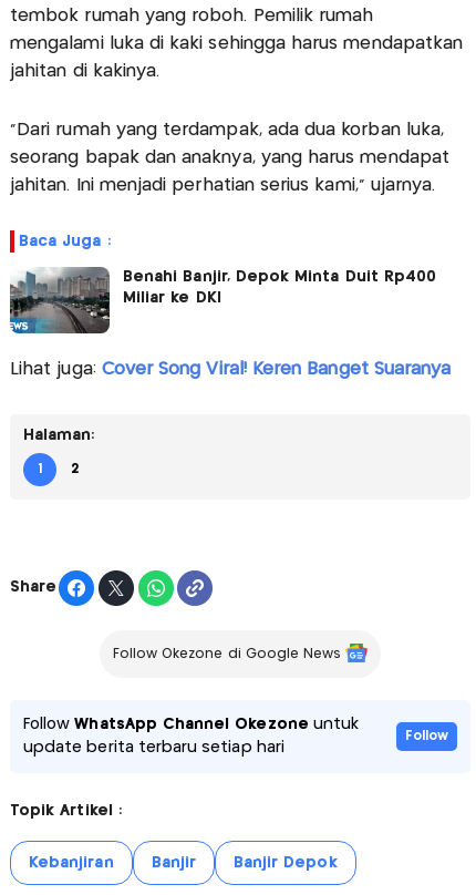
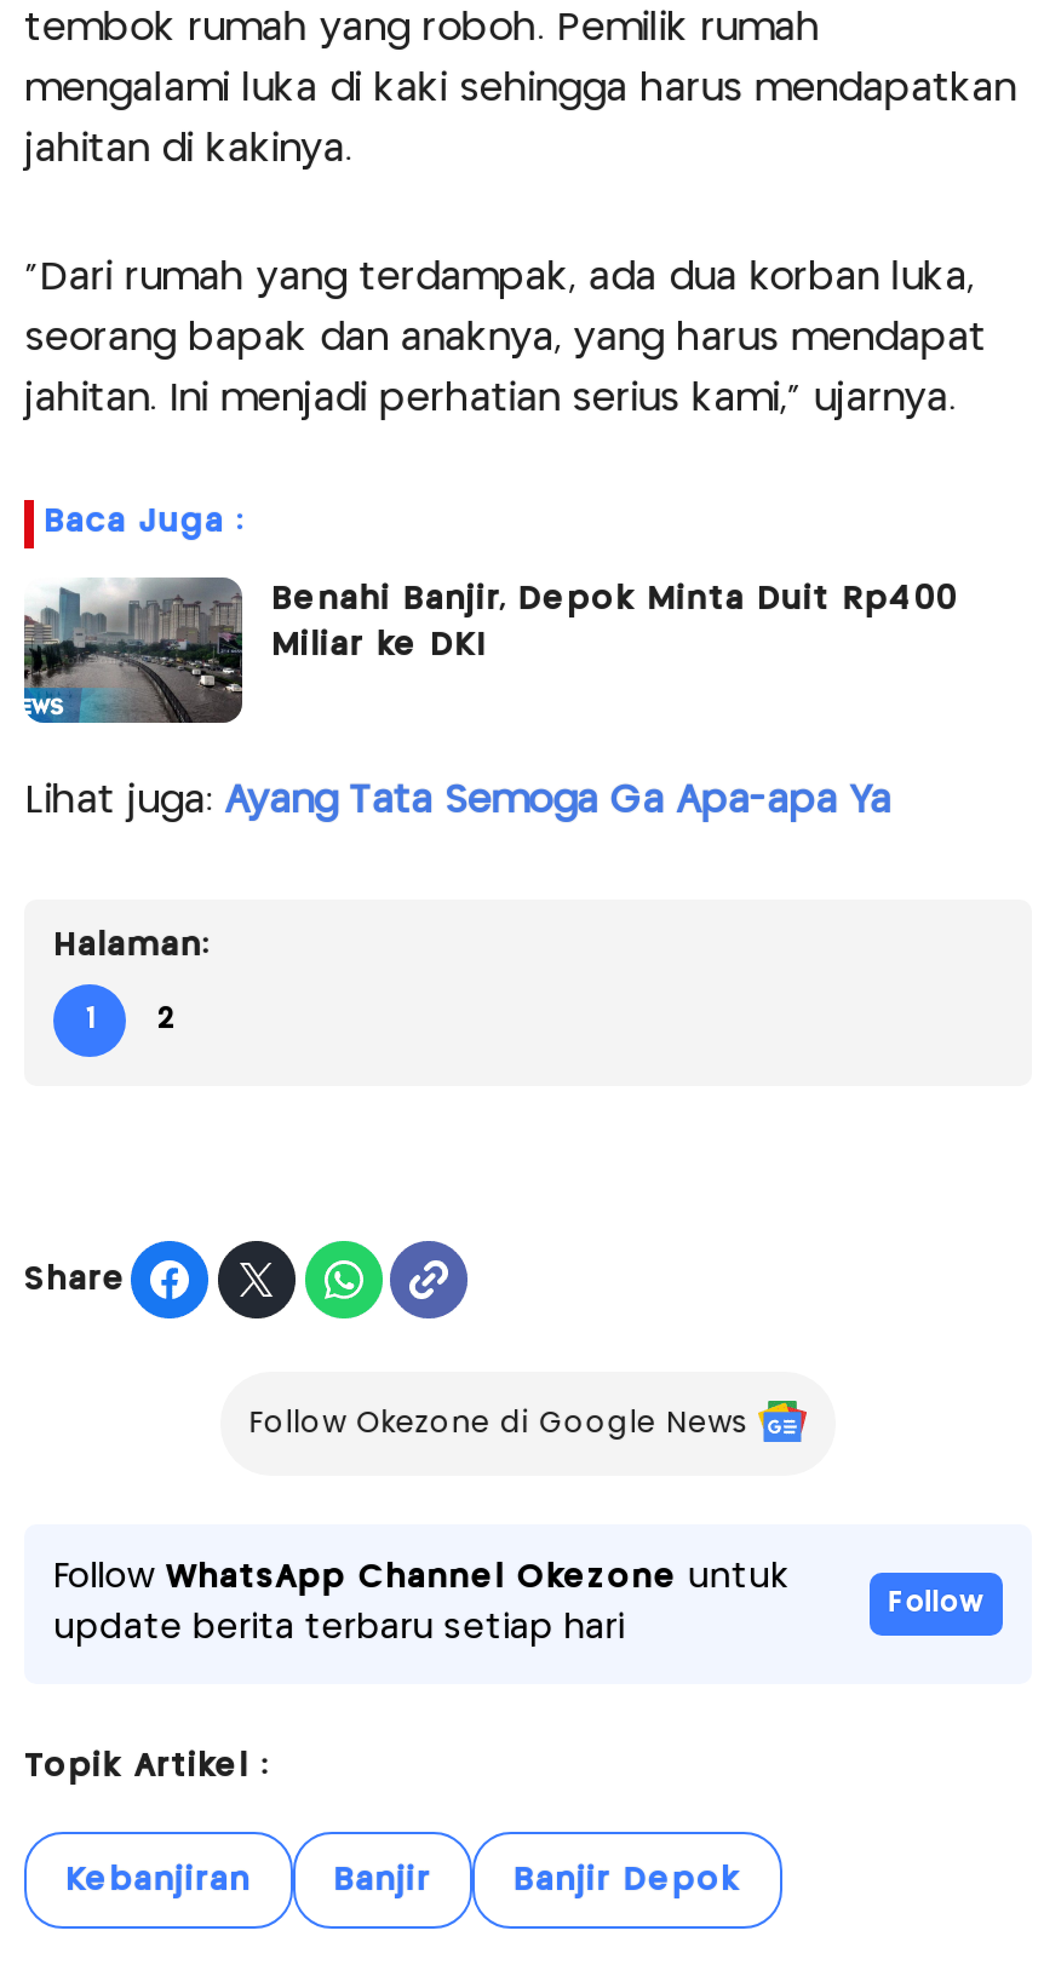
[10,361,451,377] Lihat juga: Cover Song Viral! Keren Banget Suaranya -> [24,785,891,821] Lihat juga: Ayang Tata Semoga Ga Apa-apa Ya

